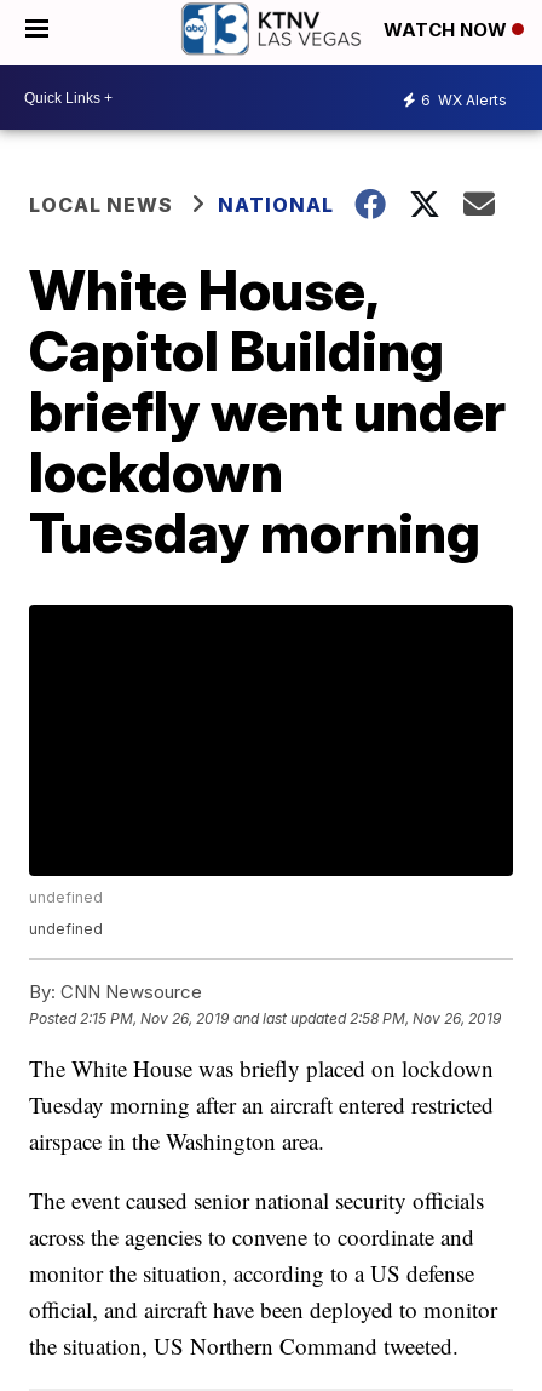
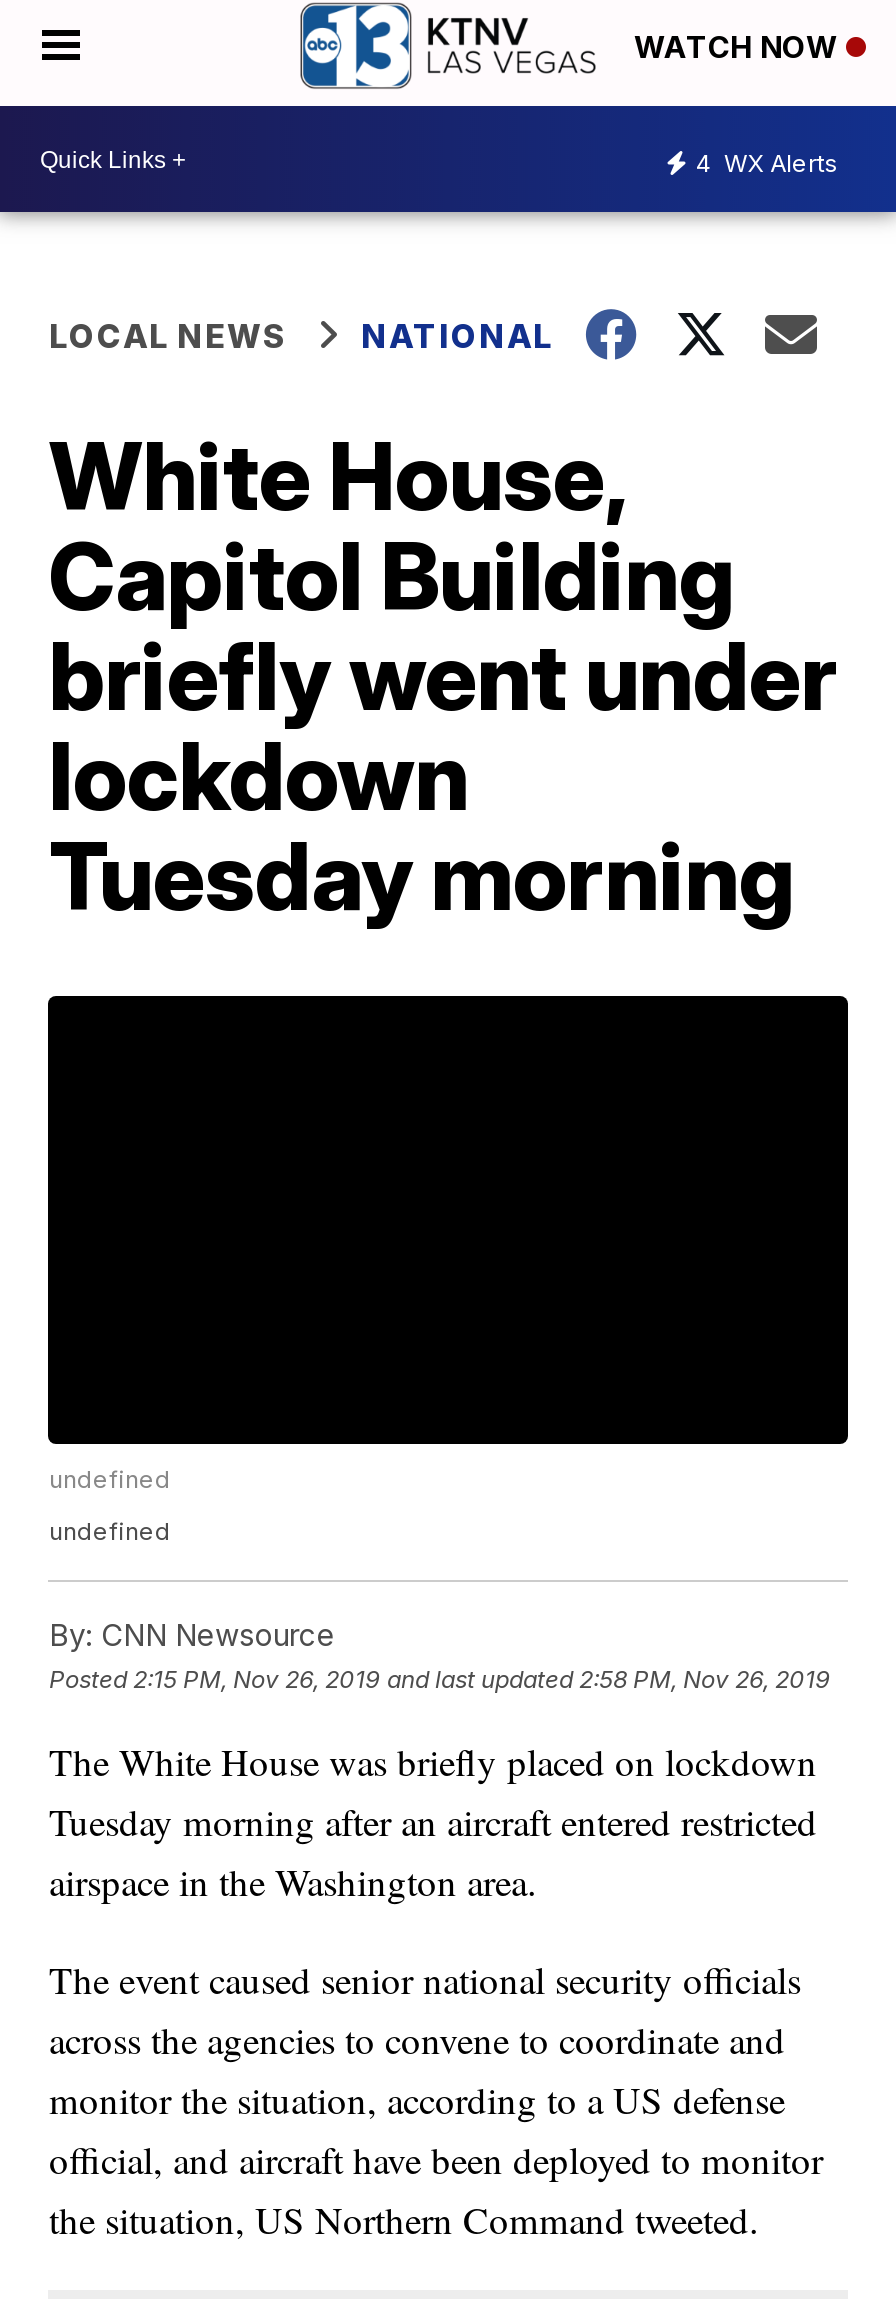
[421,90,507,108] 6 WX Alerts -> [696,147,838,177] 4 WX Alerts

